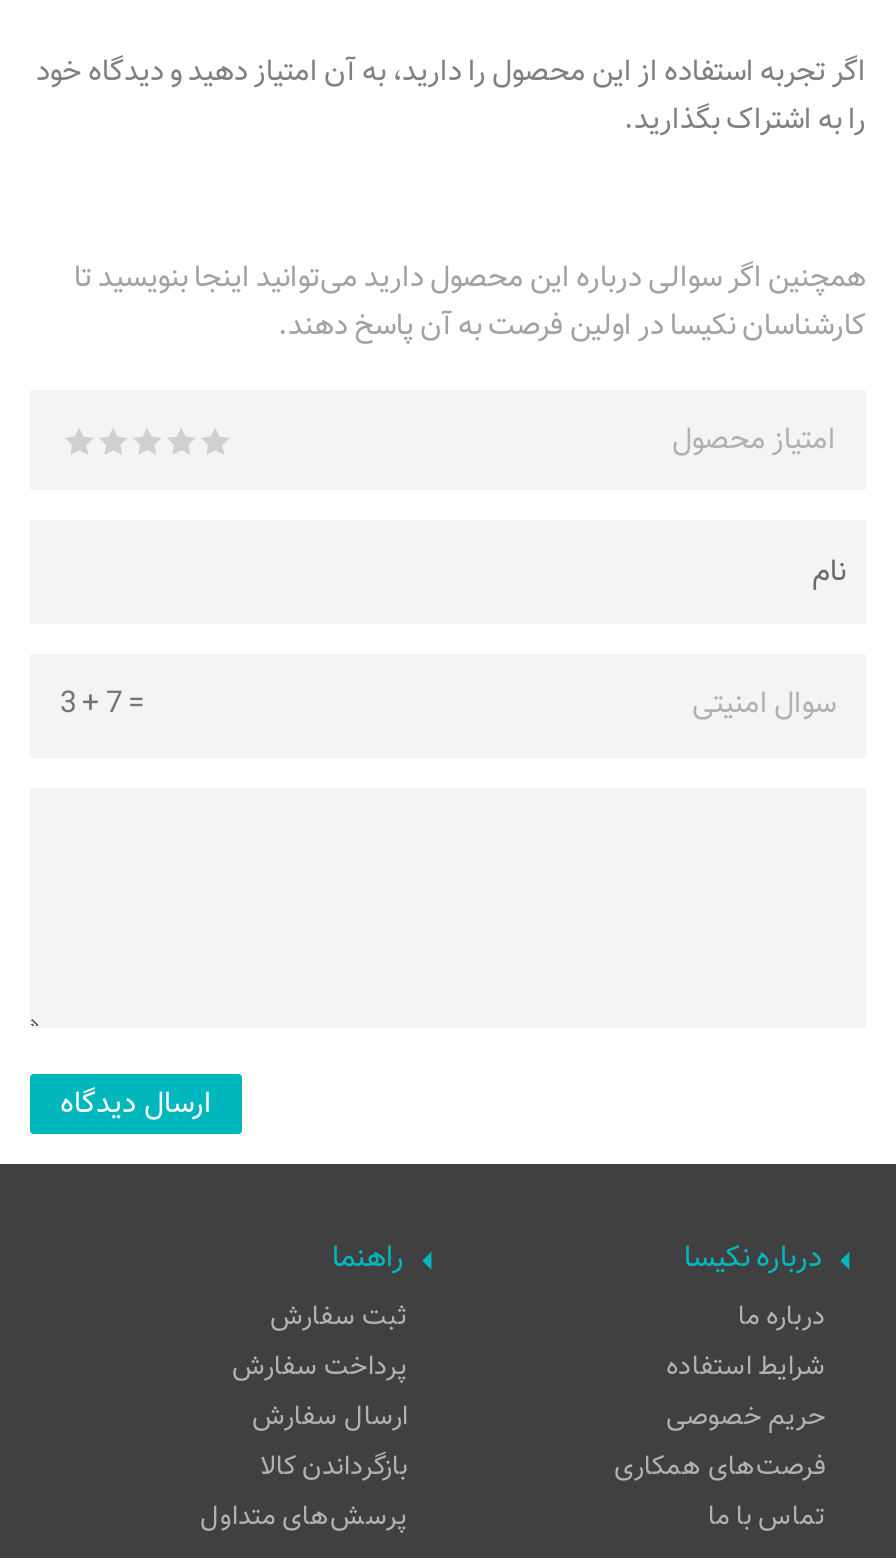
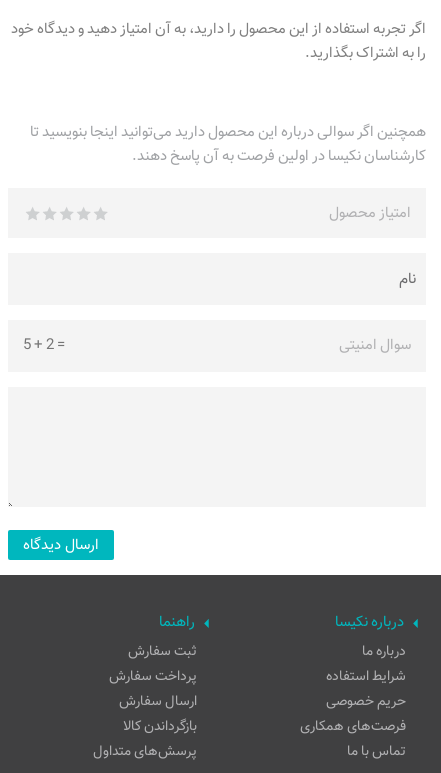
[60,679,76,727] 3 -> [23,332,31,356] 5
[106,679,122,727] 7 -> [46,332,54,356] 2

